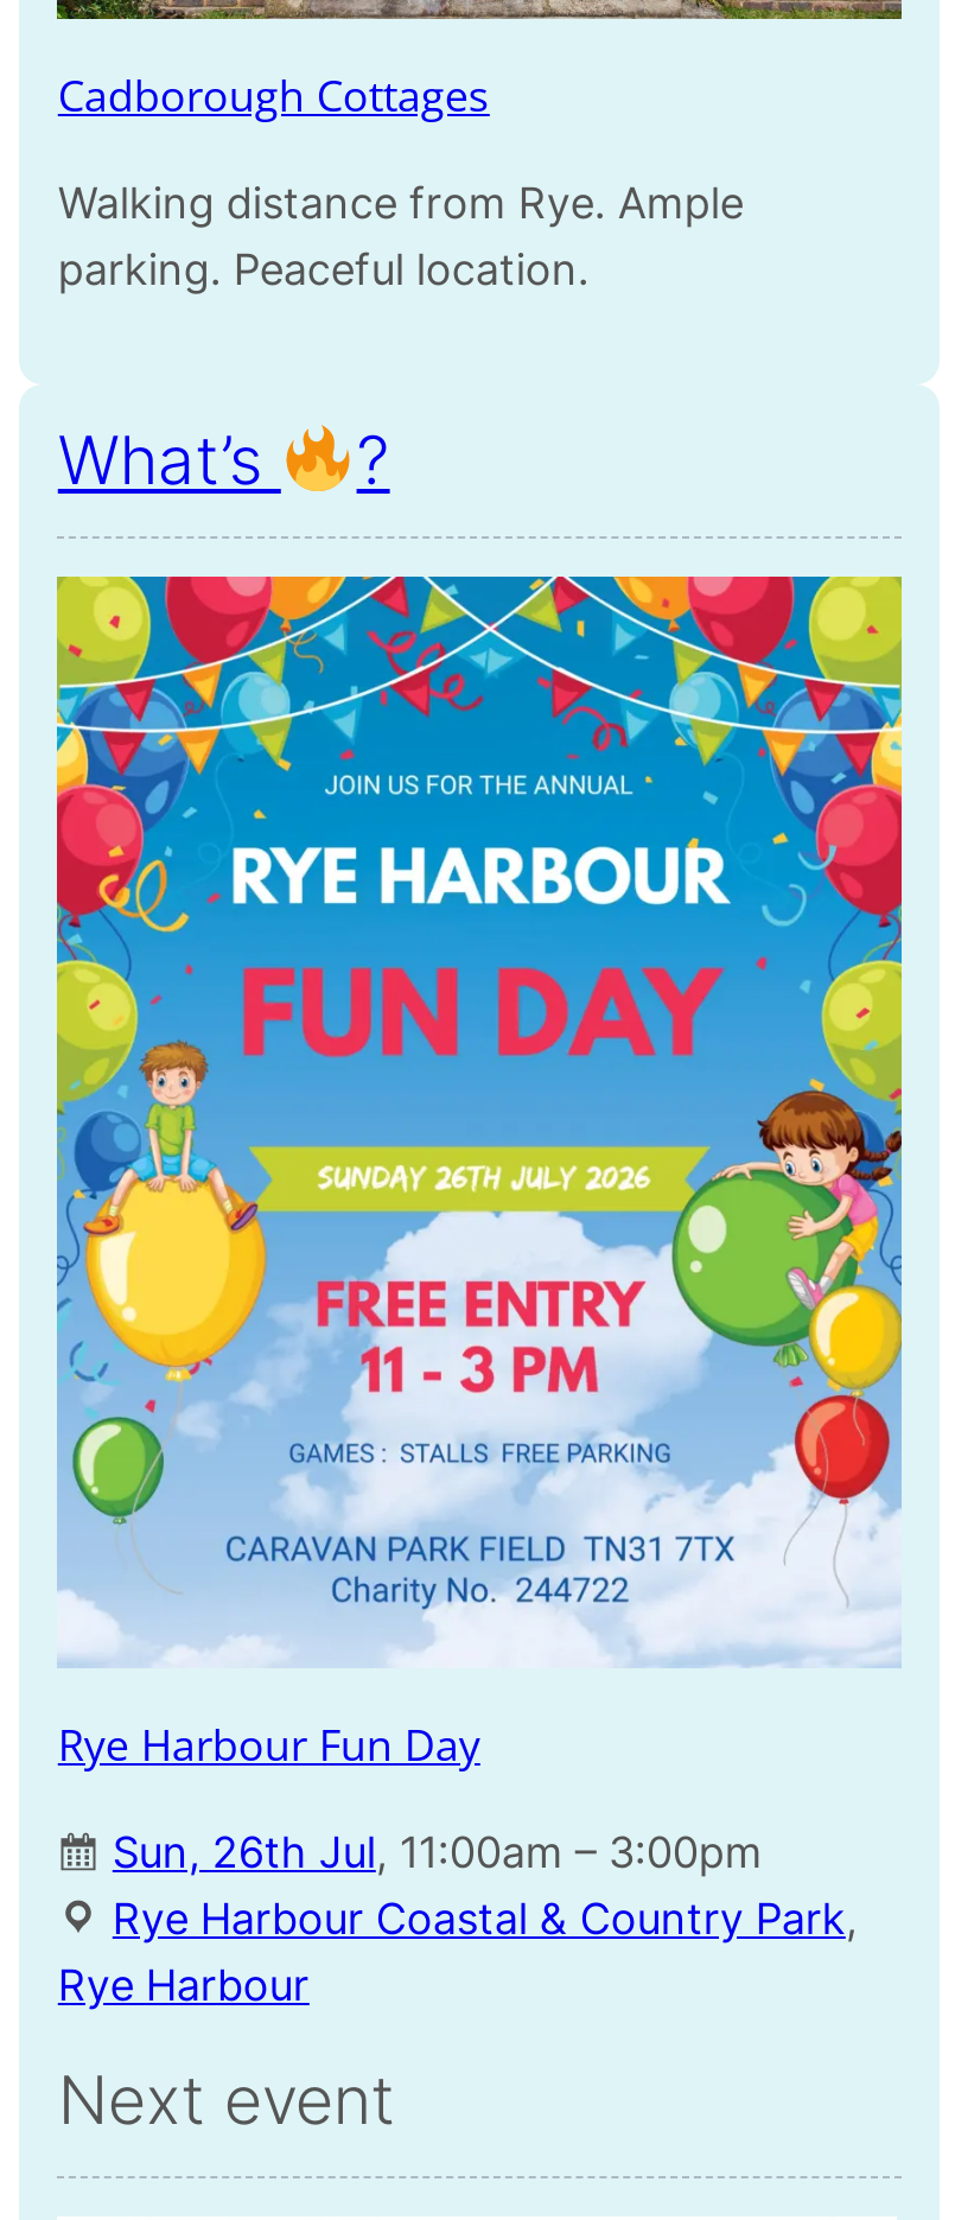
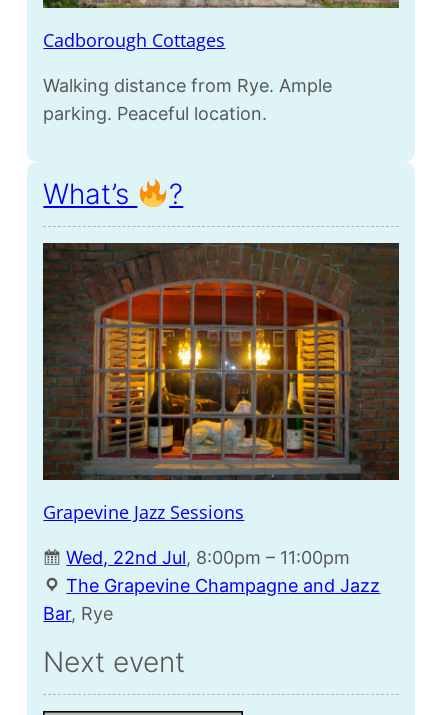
[55,574,904,1772] [image] | Rye Harbour Fun Day -> [42,242,400,524] [image] | Grapevine Jazz Sessions
[58,1827,857,2010] Sun, 26th Jul, 11:00am – 3:00pm | Rye Harbour Coastal & Country Park, | Rye Harbour -> [43,547,380,624] Wed, 22nd Jul, 8:00pm – 11:00pm | The Grapevine Champagne and Jazz | Bar, Rye

